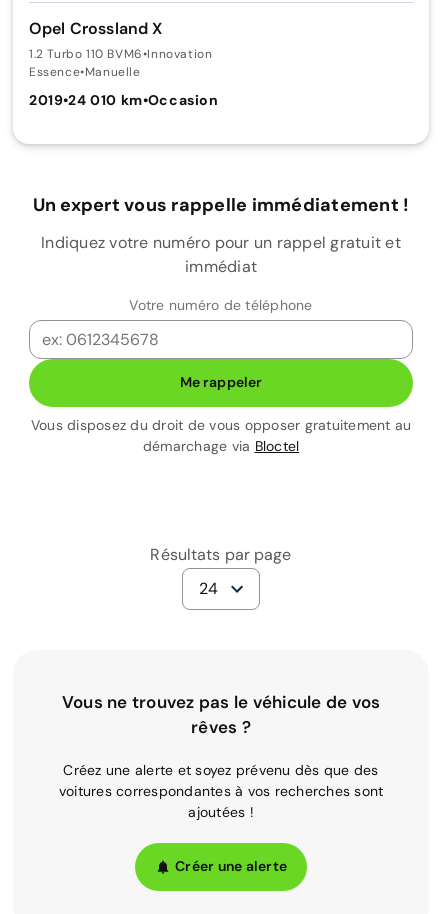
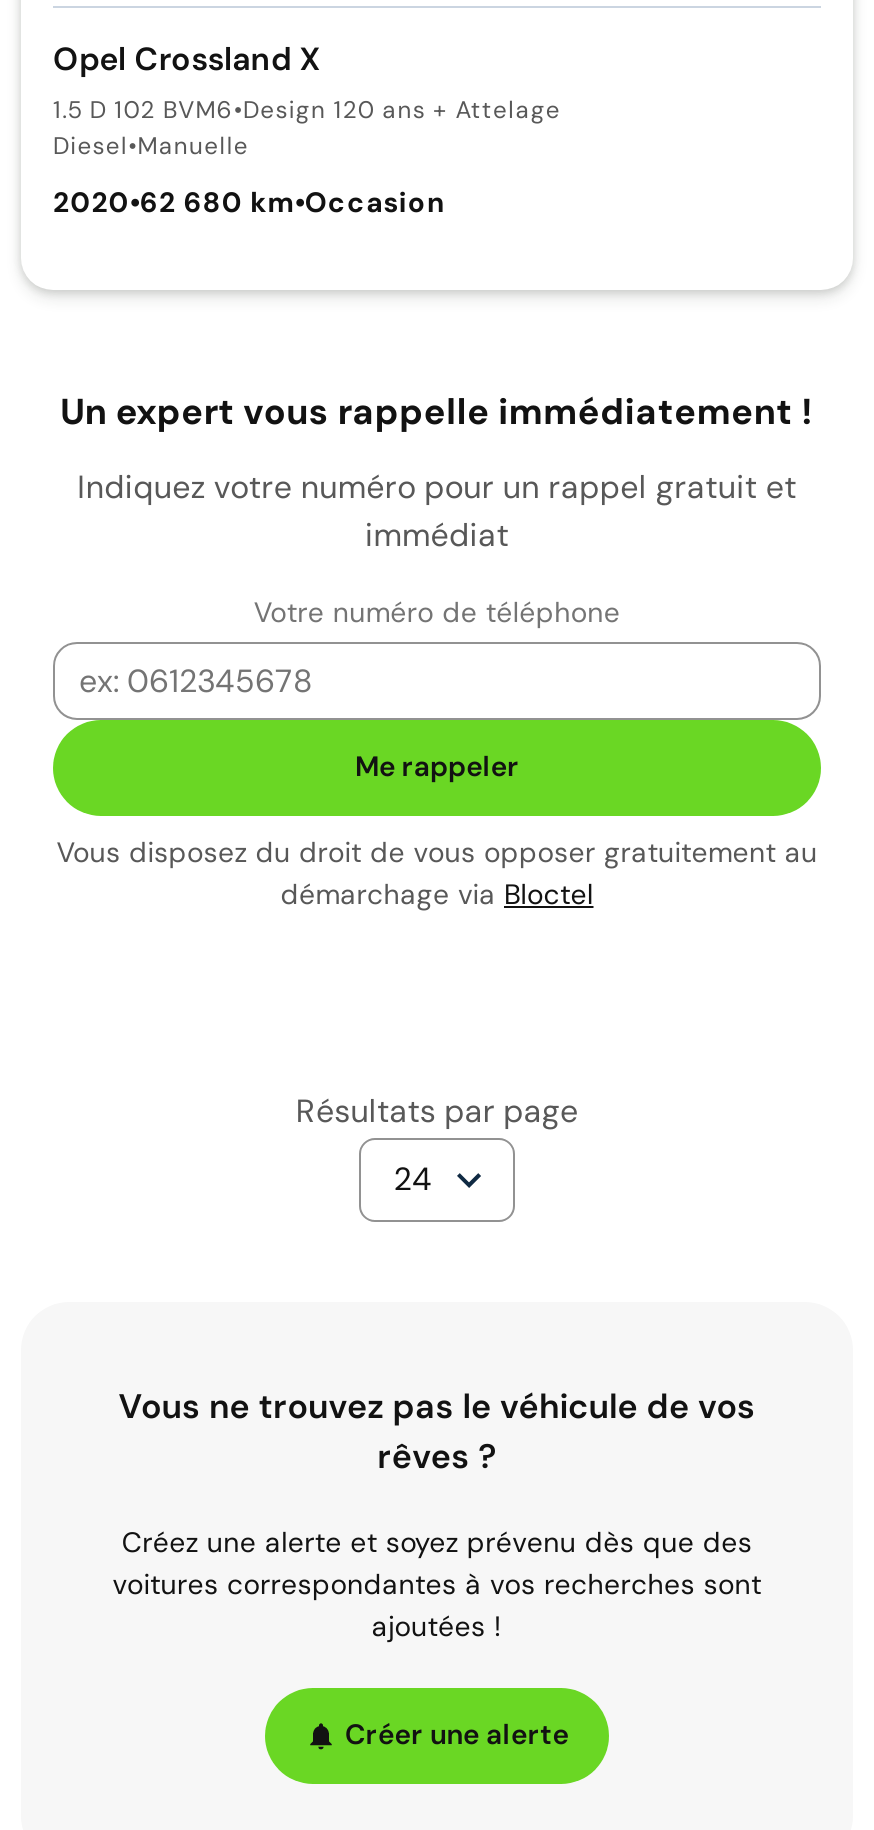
[29,46,212,80] 1.2 Turbo 110 BVM6•Innovation | Essence•Manuelle -> [53,94,561,162] 1.5 D 102 BVM6•Design 120 ans + Attelage | Diesel•Manuelle
[29,91,219,109] 2019•24 010 km•Occasion -> [53,184,446,220] 2020•62 680 km•Occasion

